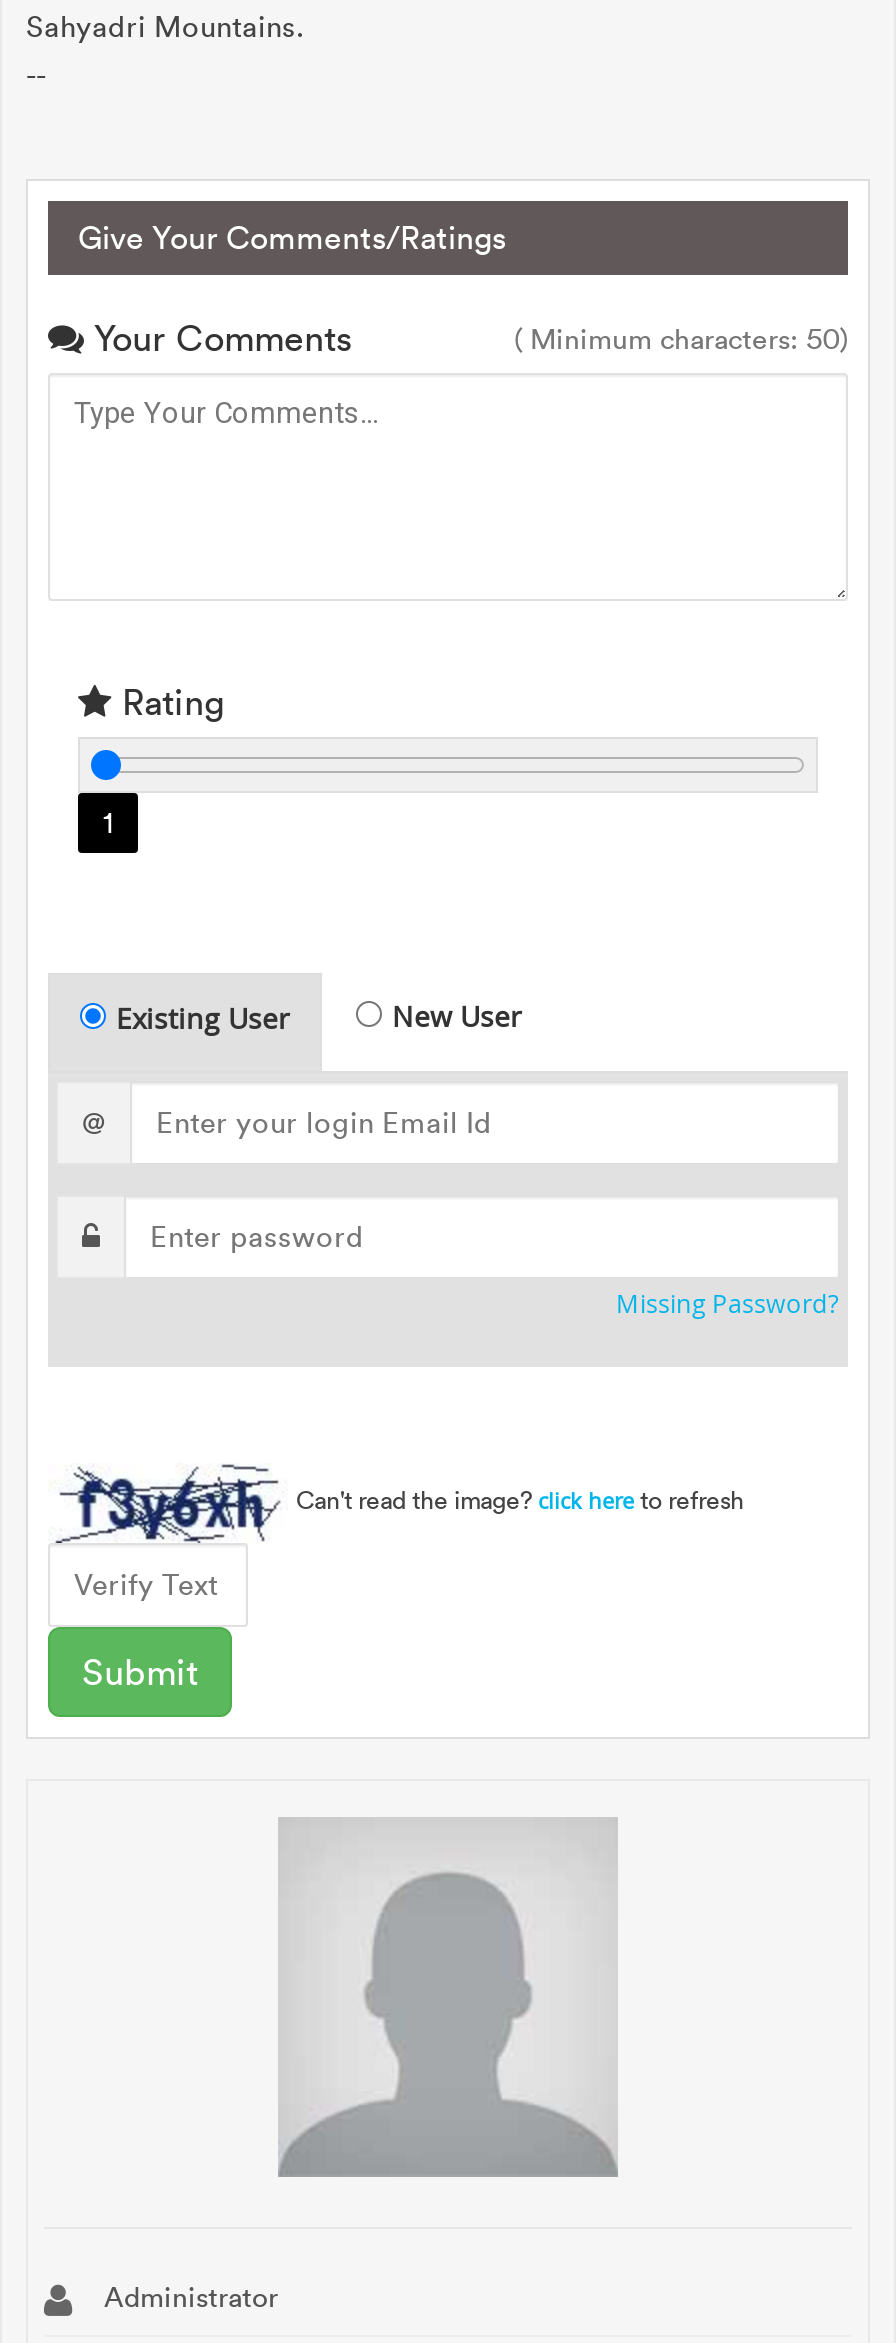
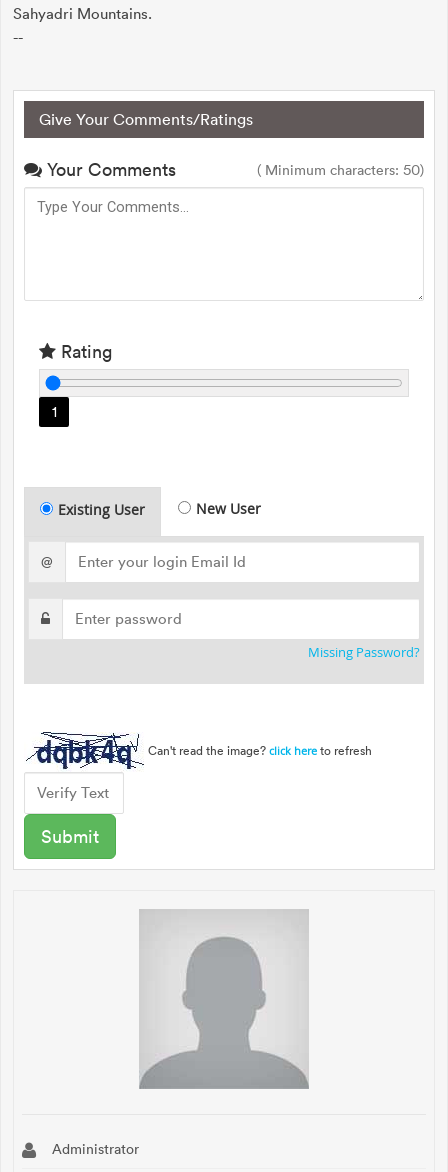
[54,1463,286,1545] [image] -> [25,731,145,772] [image]

